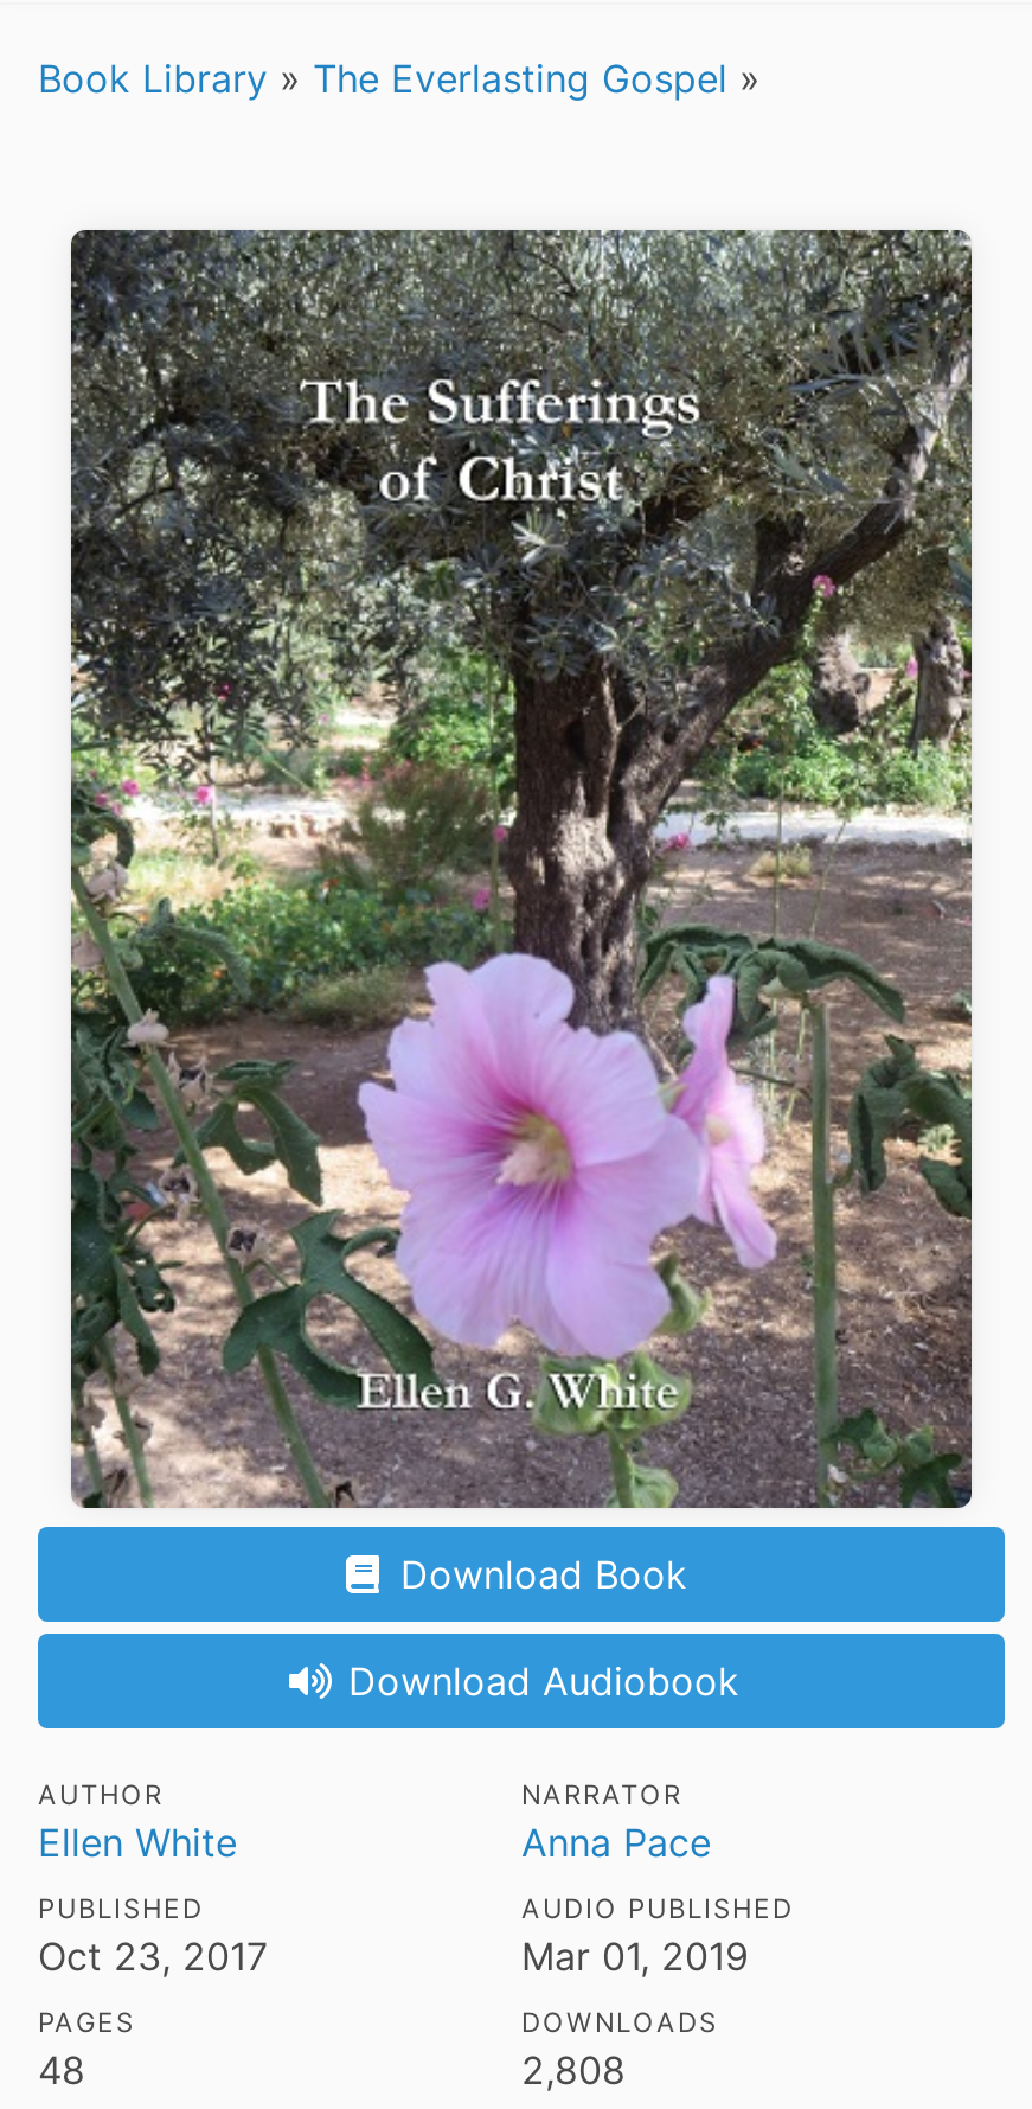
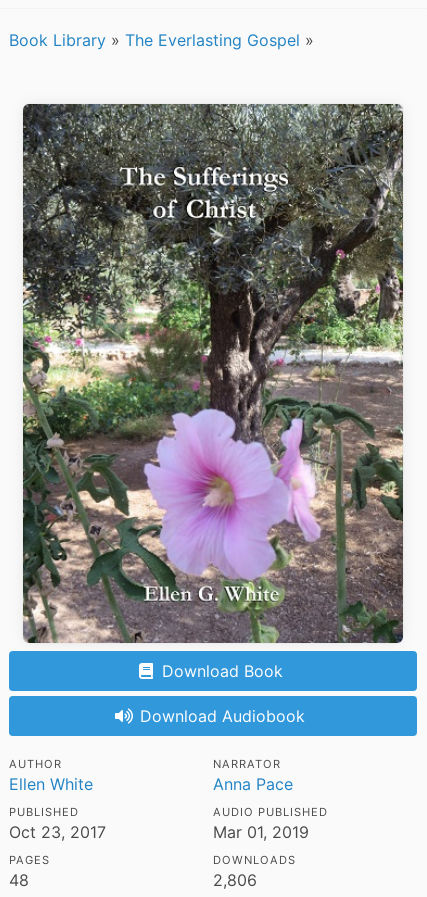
[521,2047,626,2095] 2,808 -> [213,870,257,890] 2,806

